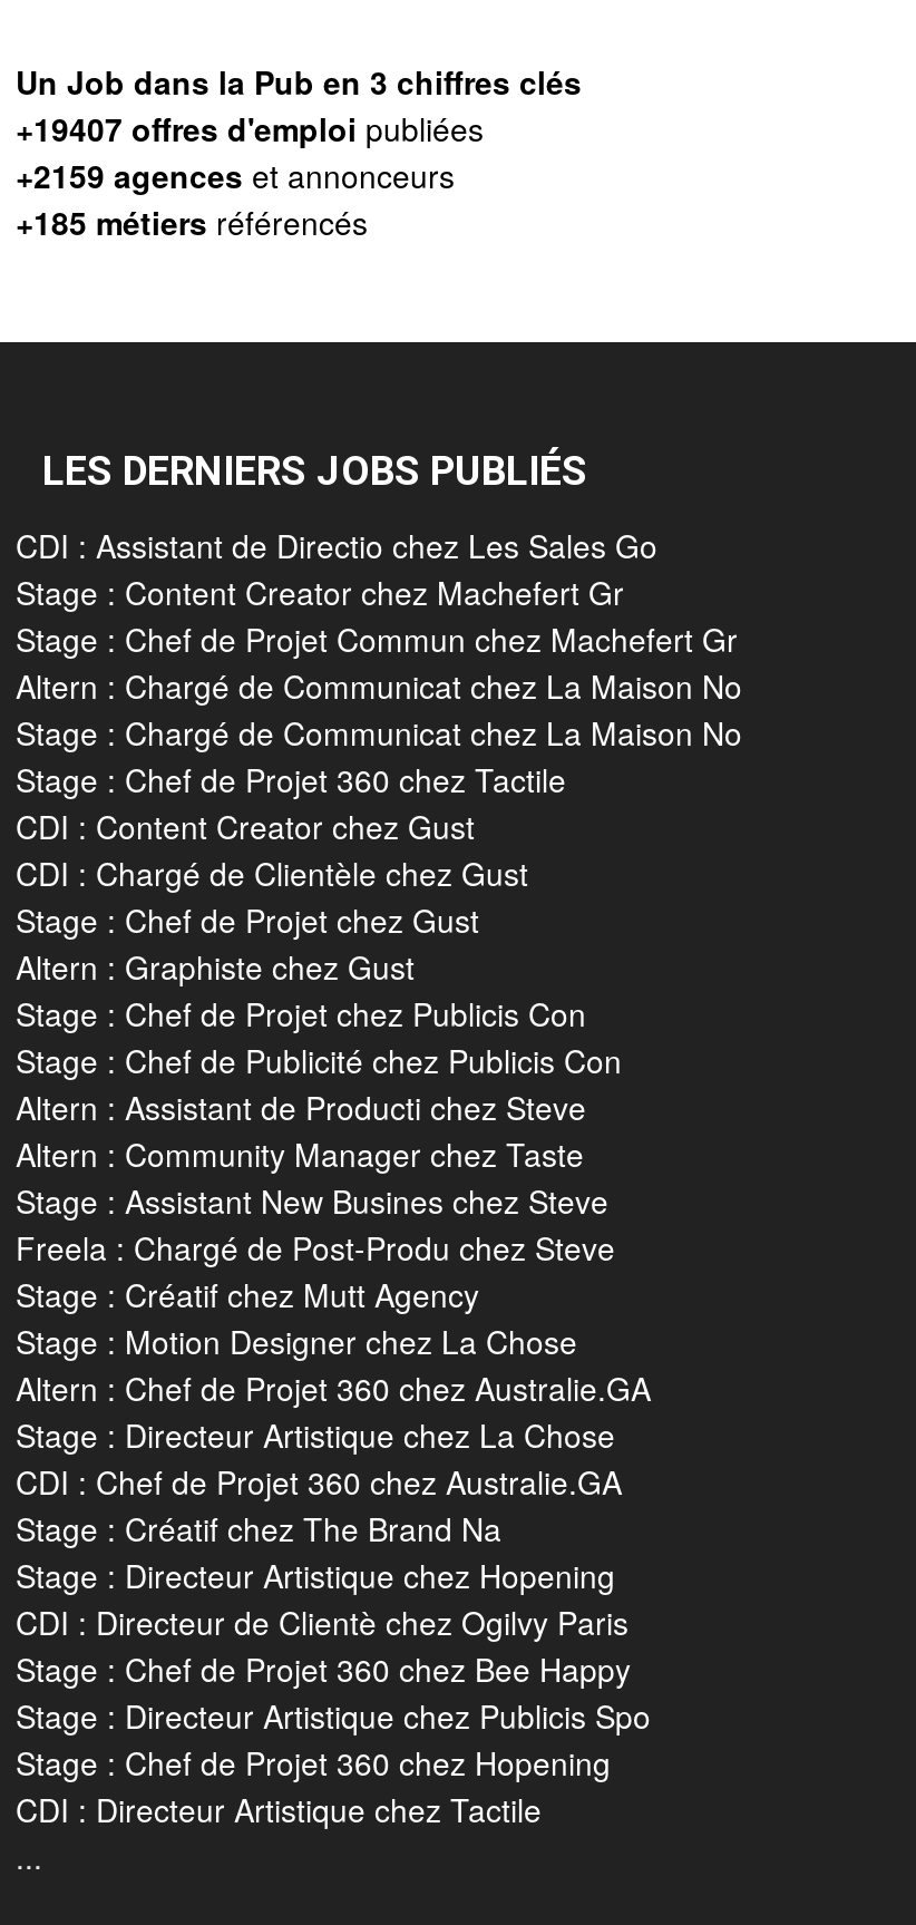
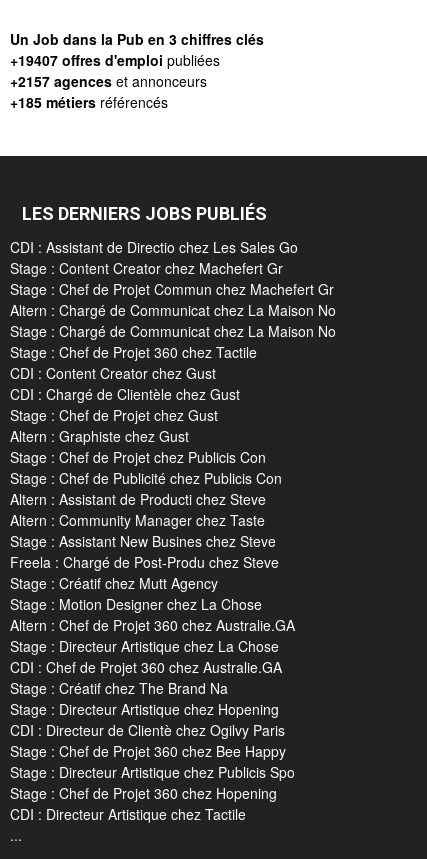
[16,153,455,197] +2159 agences et annonceurs -> [10,71,207,91] +2157 agences et annonceurs

